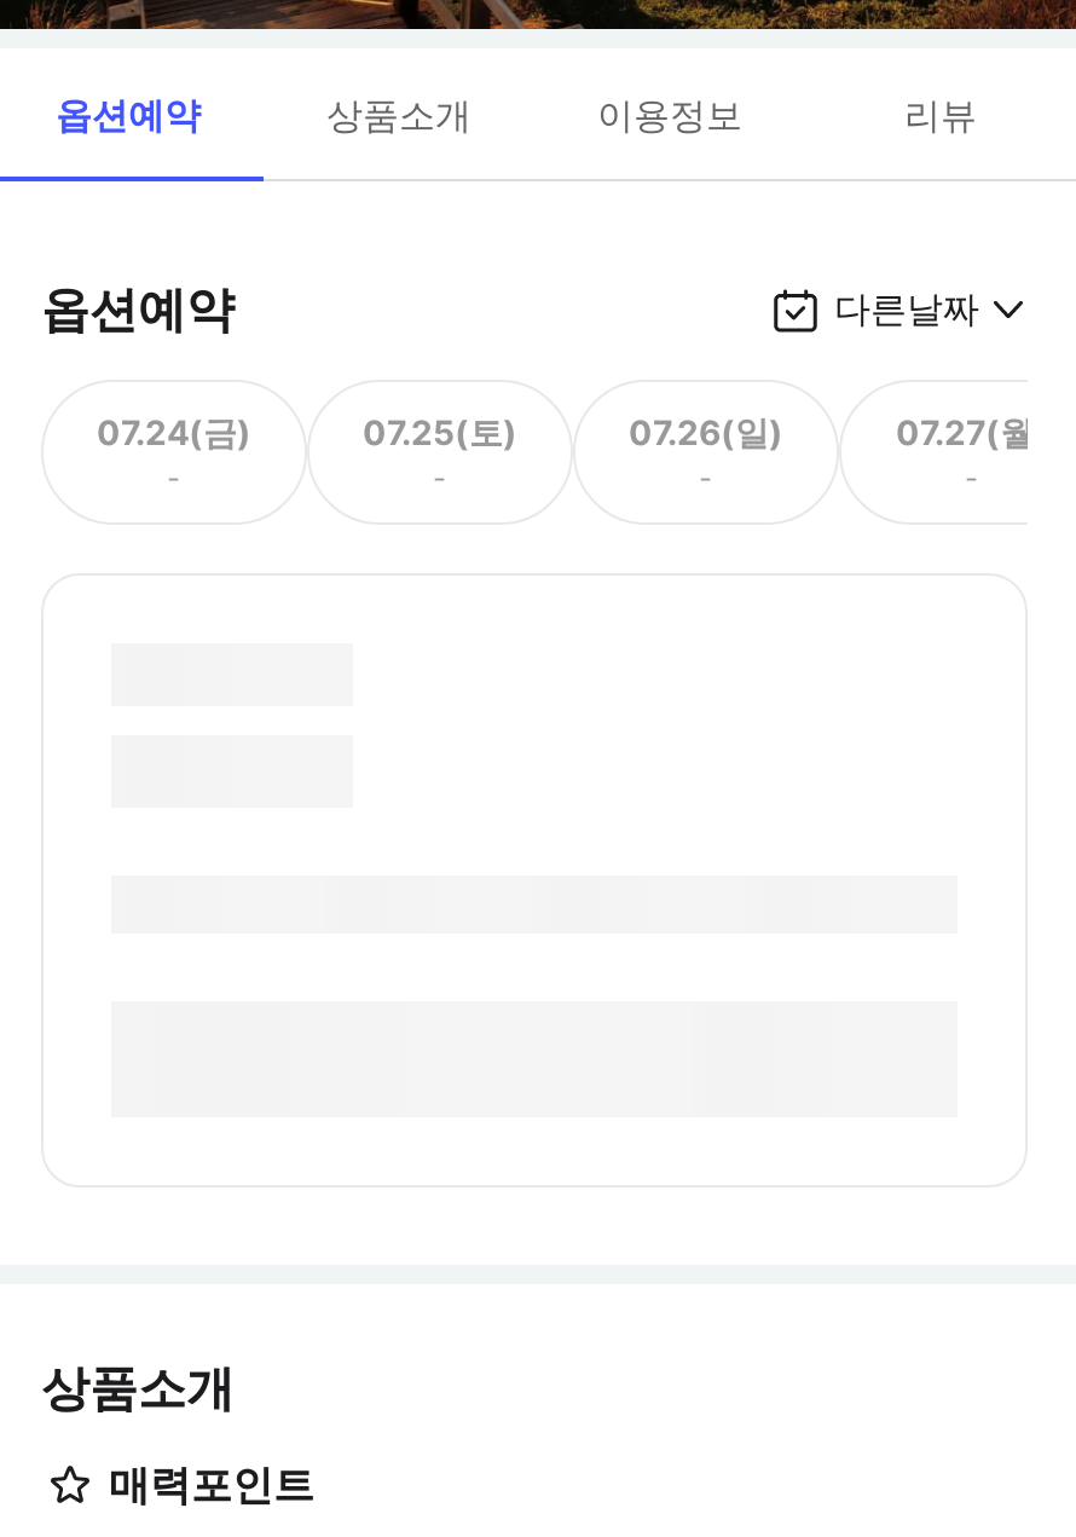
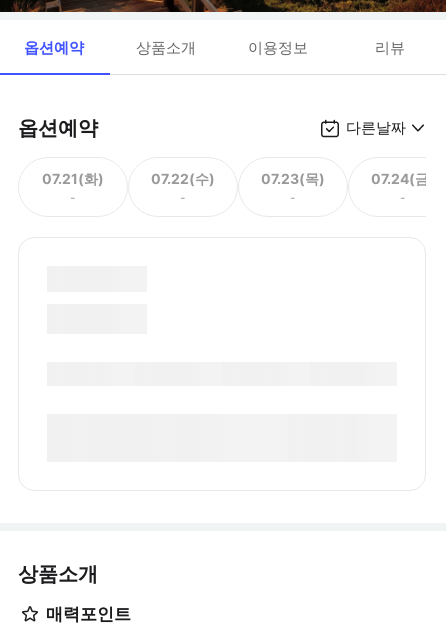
[97,410,251,451] 07.24(금) -> [42,169,104,186] 07.21(화)
[363,410,517,451] 07.25(토) -> [151,169,215,186] 07.22(수)
[629,410,783,451] 07.26(일) -> [261,169,325,186] 07.23(목)
[896,410,1048,451] 07.27(월) -> [371,169,435,186] 07.24(금)

